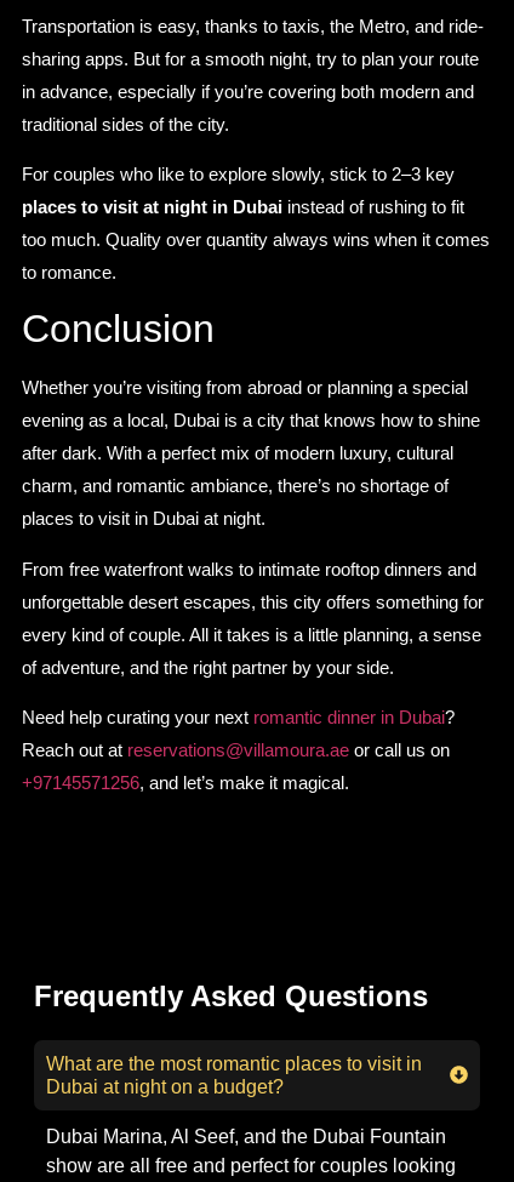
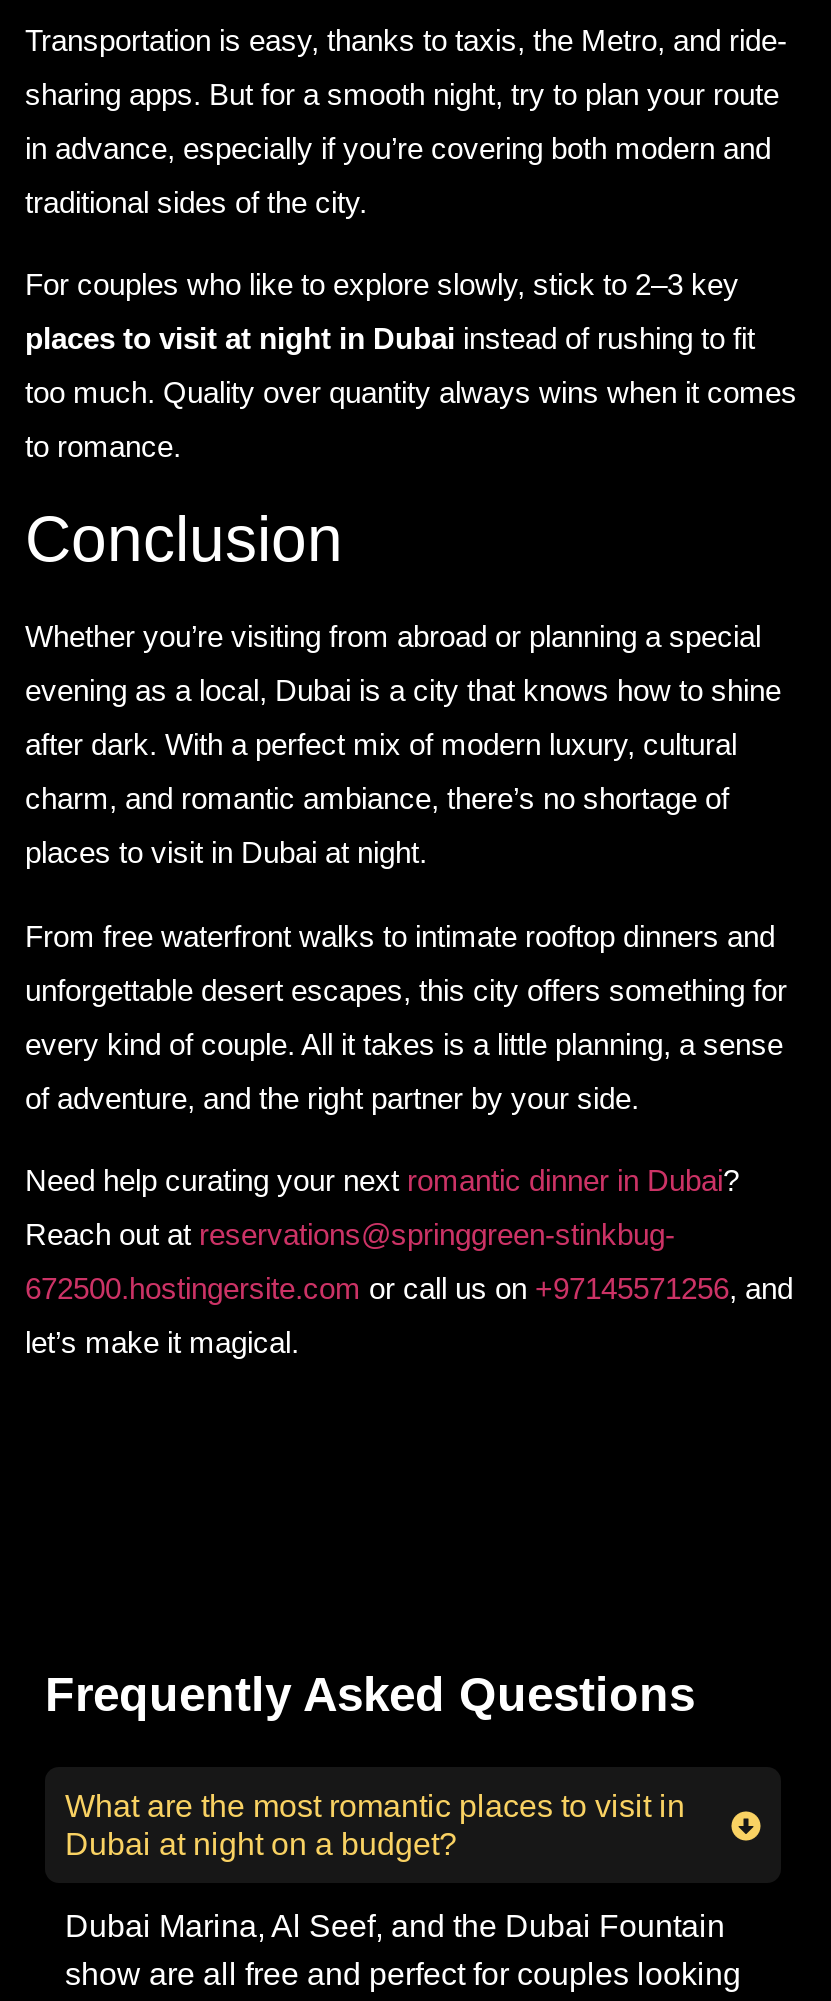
[22,740,450,793] Reach out at reservations@villamoura.ae or call us on | +97145571256, and let’s make it magical. -> [25,1217,793,1359] Reach out at reservations@springgreen-stinkbug- | 672500.hostingersite.com or call us on +97145571256, and | let’s make it magical.

